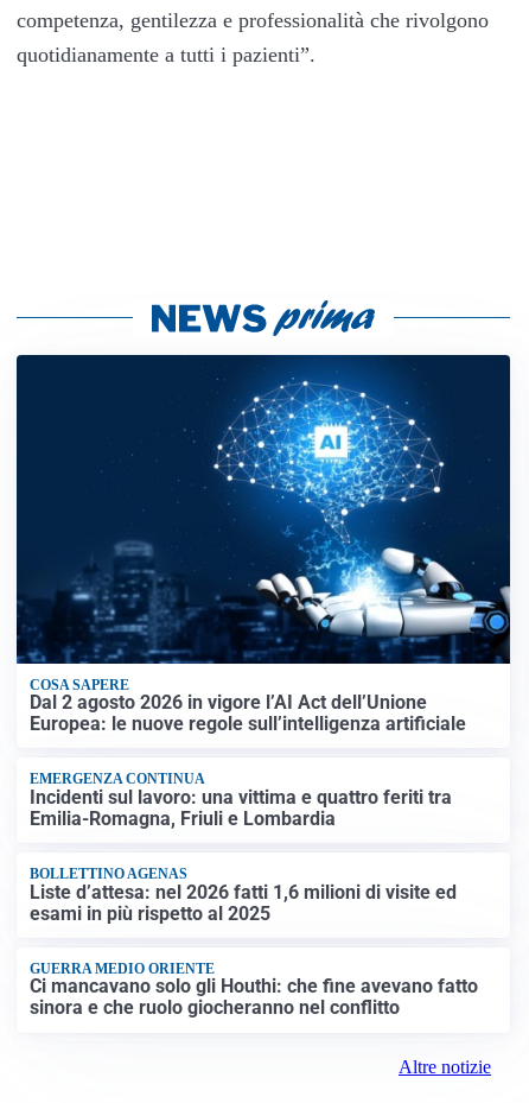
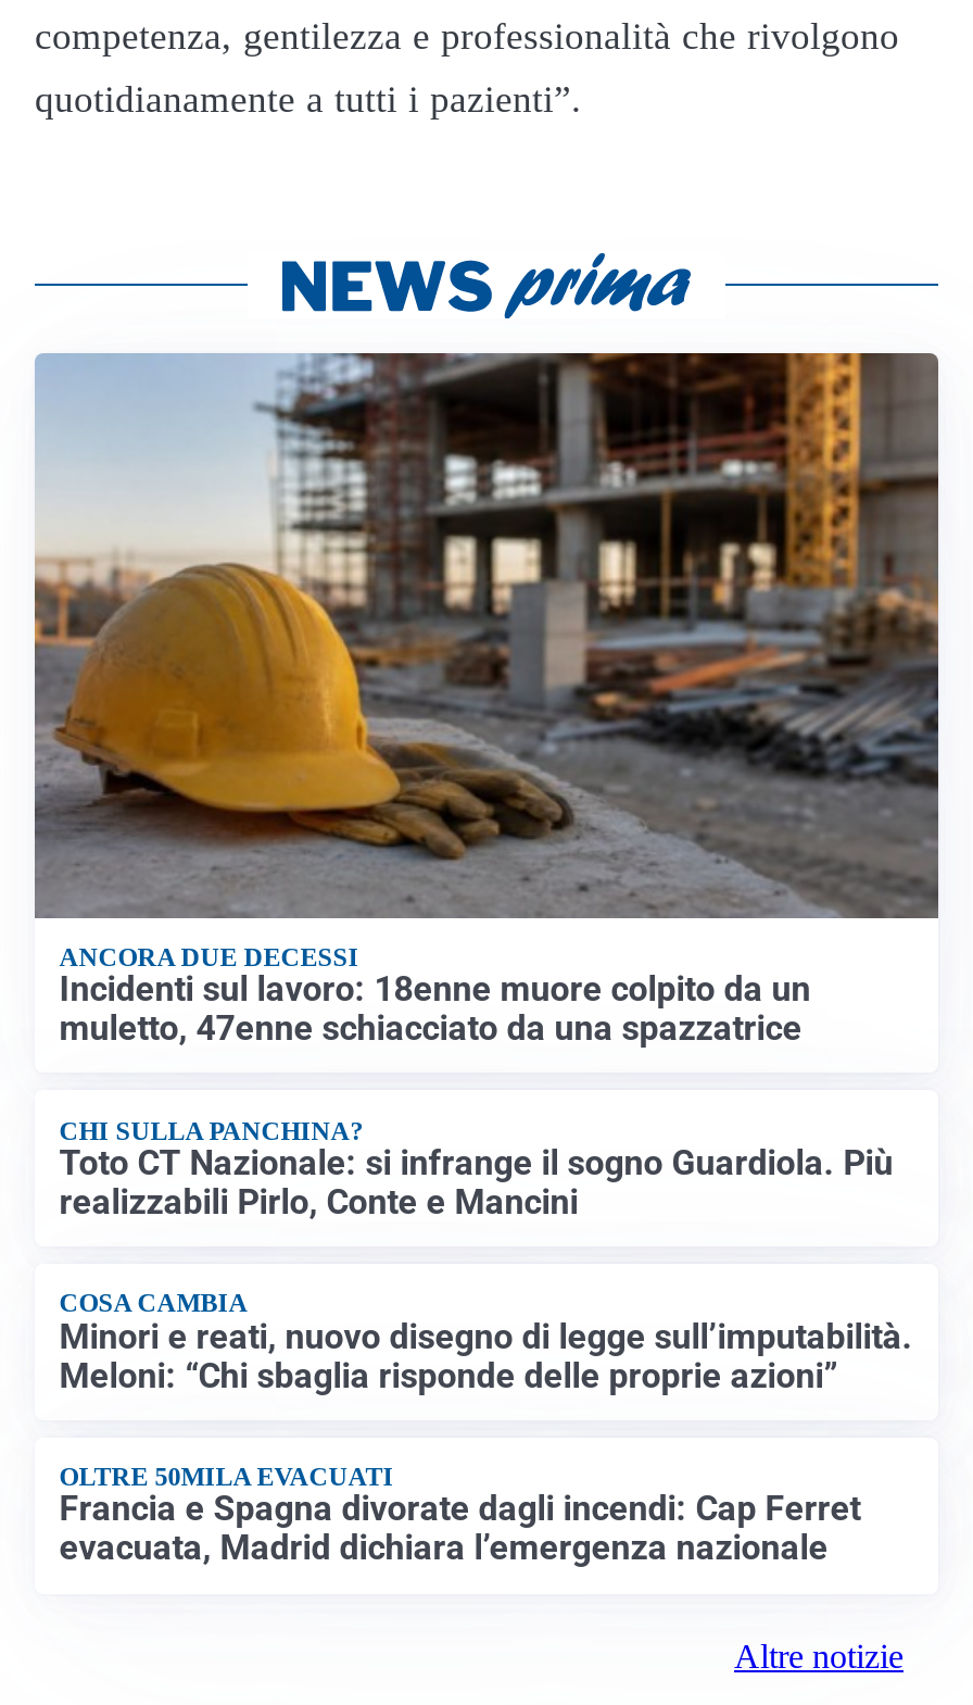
[15,354,511,735] [image] | COSA SAPERE | Dal 2 agosto 2026 in vigore l’AI Act dell’Unione | Europea: le nuove regole sull’intelligenza artificiale -> [33,351,940,1048] [image] | ANCORA DUE DECESSI | Incidenti sul lavoro: 18enne muore colpito da un | muletto, 47enne schiacciato da una spazzatrice
[30,771,452,830] EMERGENZA CONTINUA | Incidenti sul lavoro: una vittima e quattro feriti tra | Emilia-Romagna, Friuli e Lombardia -> [59,1114,893,1222] CHI SULLA PANCHINA? | Toto CT Nazionale: si infrange il sogno Guardiola. Più | realizzabili Pirlo, Conte e Mancini
[30,866,457,924] BOLLETTINO AGENAS | Liste d’attesa: nel 2026 fatti 1,6 milioni di visite ed | esami in più rispetto al 2025 -> [59,1288,913,1395] COSA CAMBIA | Minori e reati, nuovo disegno di legge sull’imputabilità. | Meloni: “Chi sbaglia risponde delle proprie azioni”
[30,961,478,1019] GUERRA MEDIO ORIENTE | Ci mancavano solo gli Houthi: che fine avevano fatto | sinora e che ruolo giocheranno nel conflitto -> [59,1461,860,1569] OLTRE 50MILA EVACUATI | Francia e Spagna divorate dagli incendi: Cap Ferret | evacuata, Madrid dichiara l’emergenza nazionale

